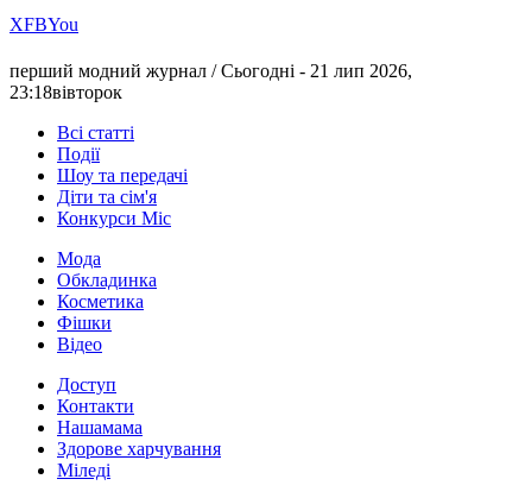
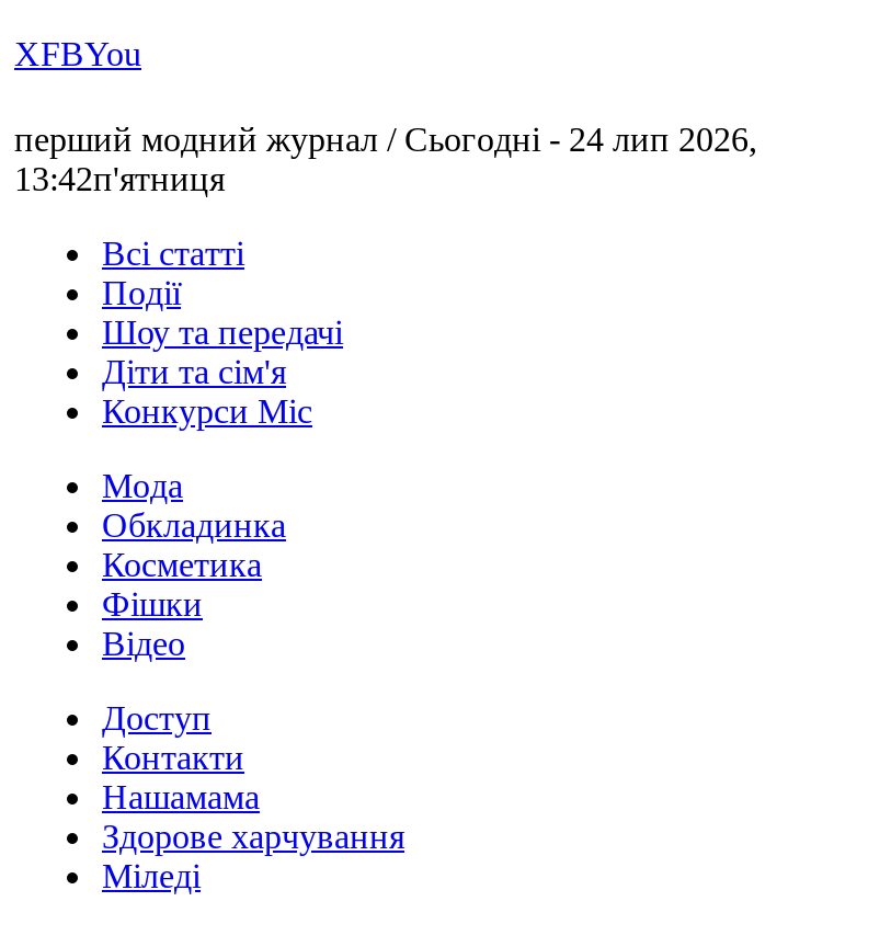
[10,61,412,103] перший модний журнал / Сьогодні - 21 лип 2026, | 23:18вівторок -> [14,121,757,198] перший модний журнал / Сьогодні - 24 лип 2026, | 13:42п'ятниця

